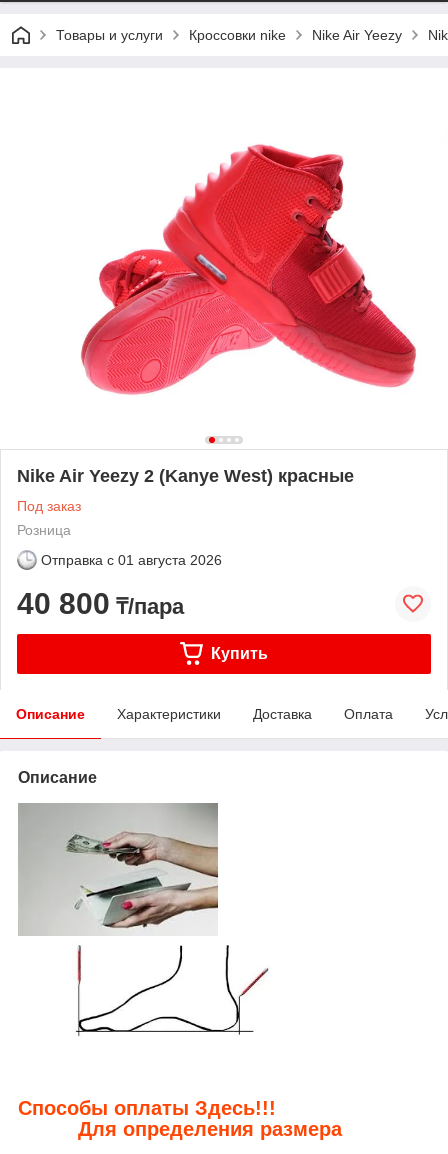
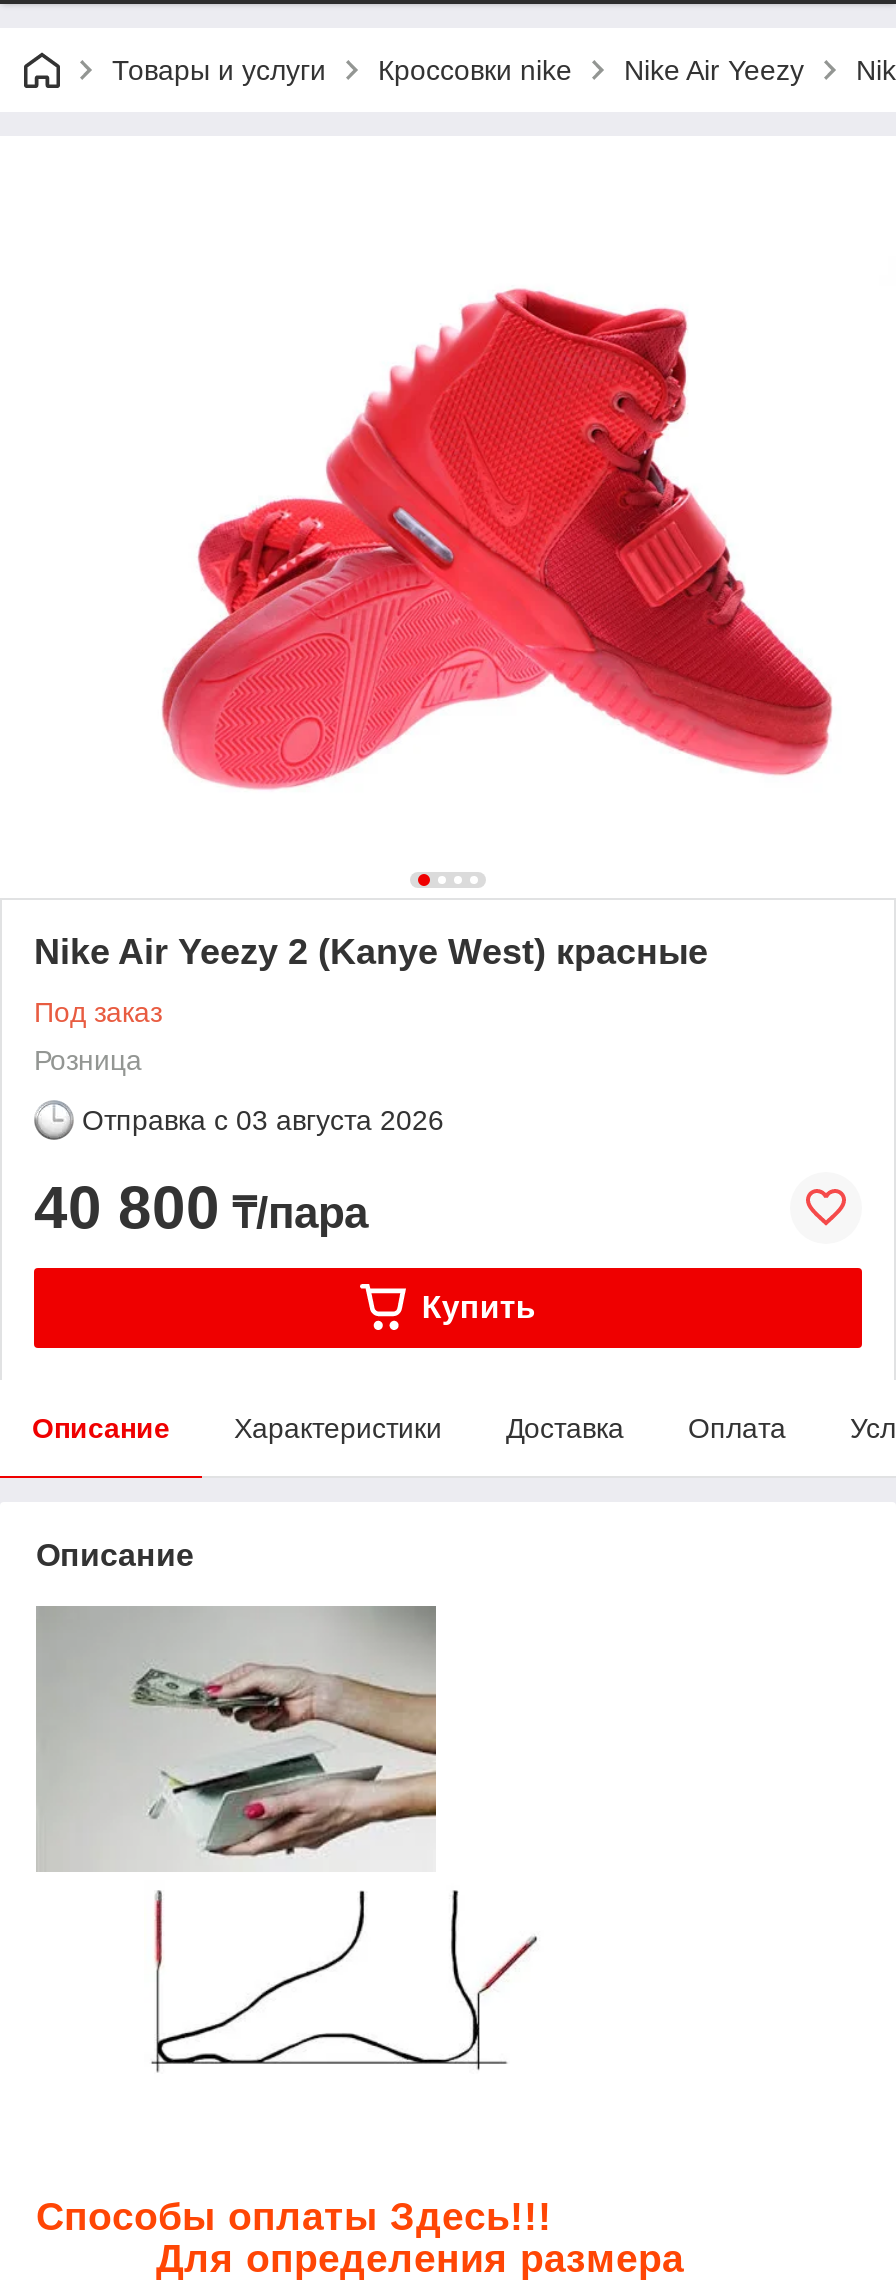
[41,552,222,568] Отправка с 01 августа 2026 -> [82,1104,444,1136] Отправка с 03 августа 2026

